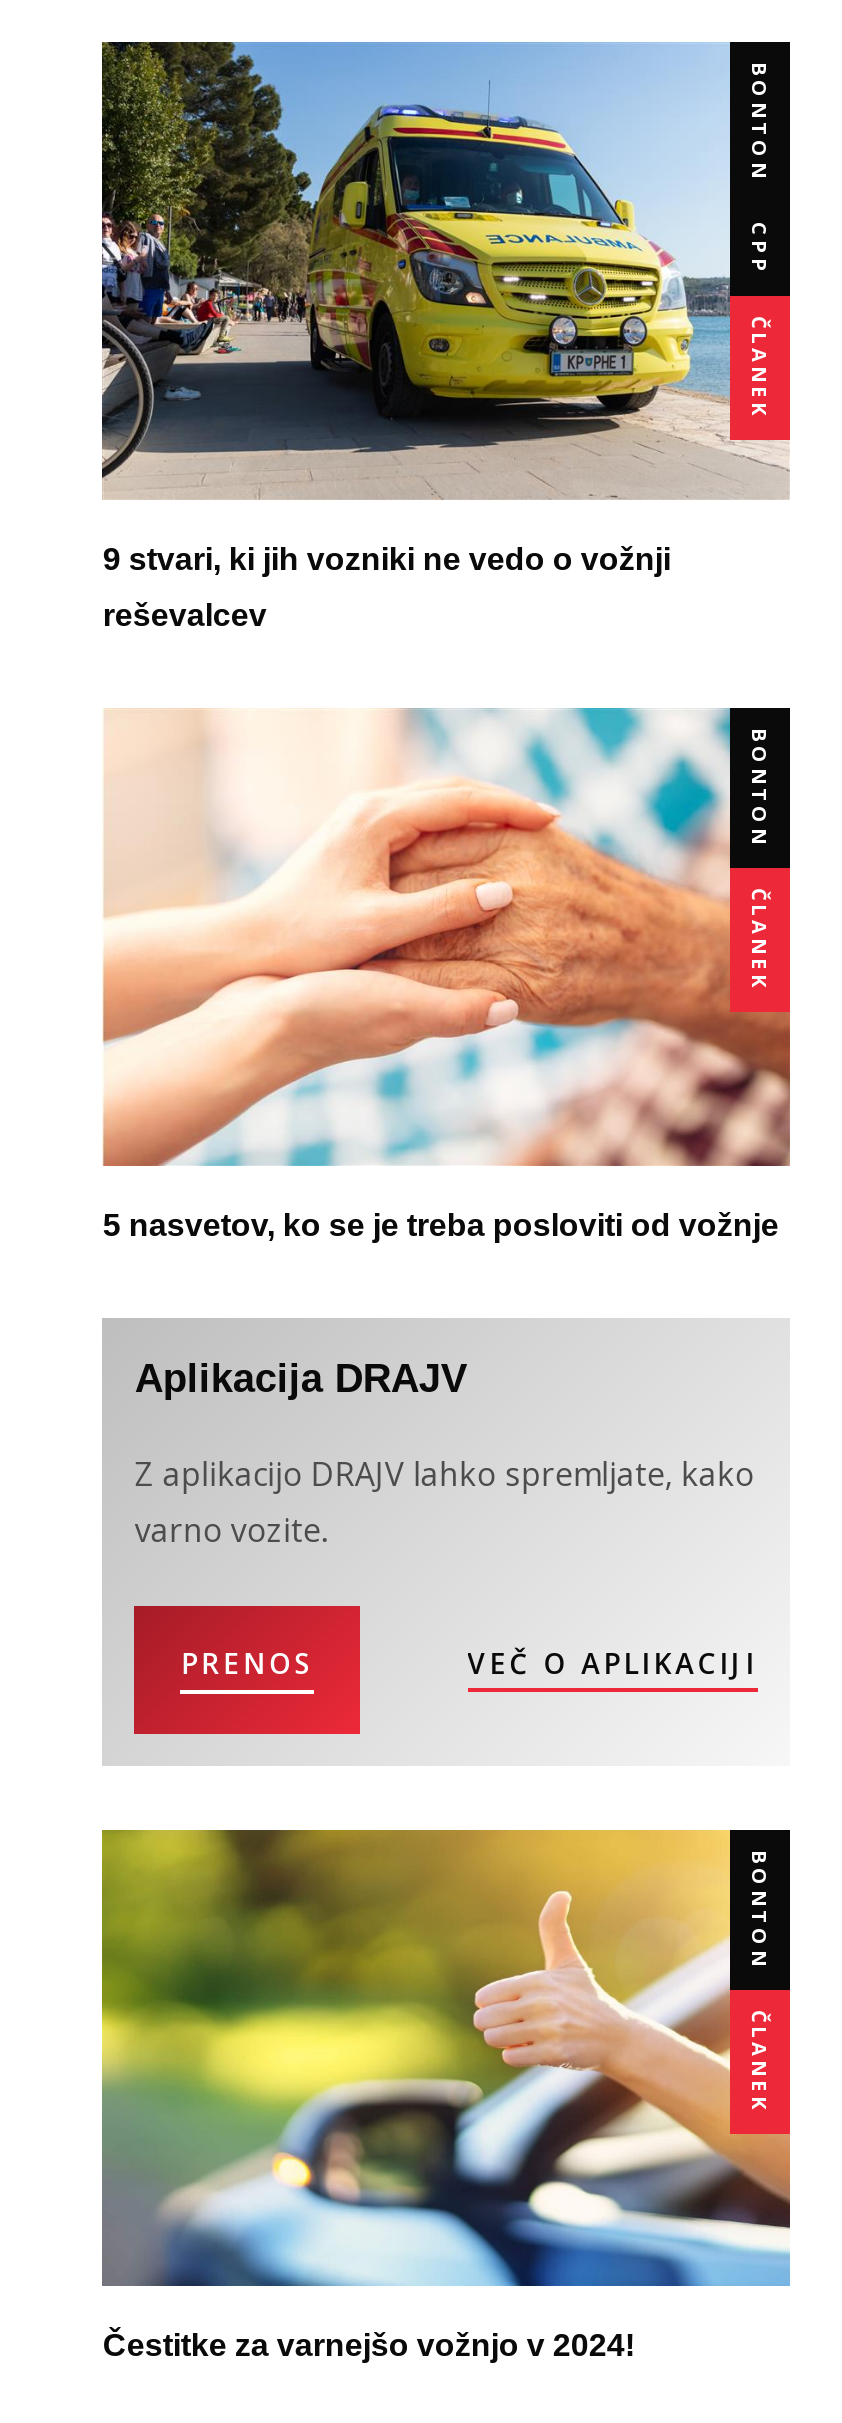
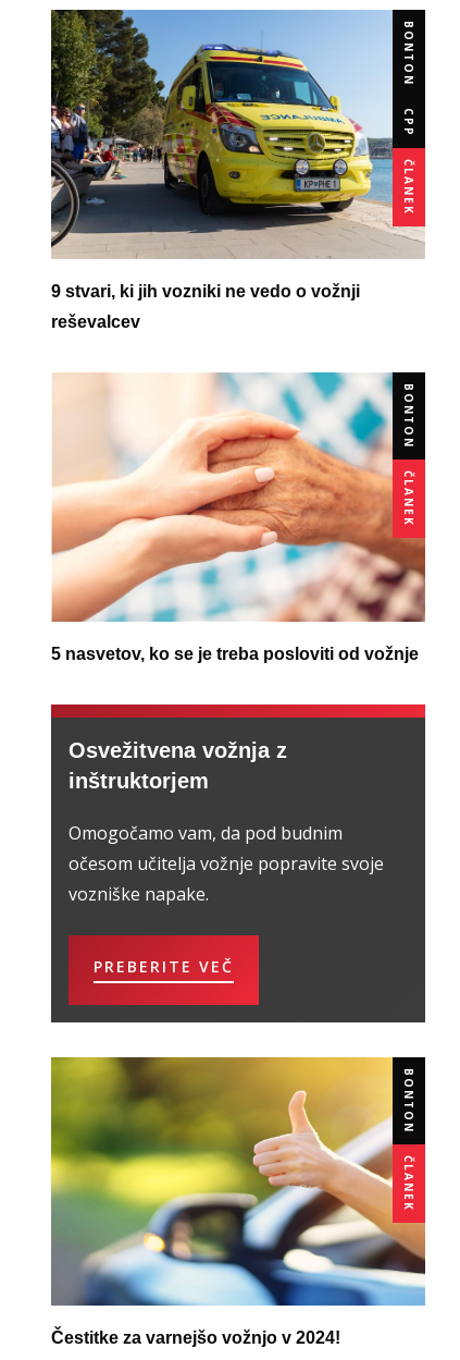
[104,1318,790,1766] [image] | Aplikacija DRAJV -> [51,703,426,1024] [image] | Osvežitvena vožnja z | inštruktorjem
[135,1451,755,1551] Z aplikacijo DRAJV lahko spremljate, kako | varno vozite. -> [69,821,384,906] Omogočamo vam, da pod budnim | očesom učitelja vožnje popravite svoje | vozniške napake.
[181,1643,757,1681] PRENOS | VEČ O APLIKACIJI -> [94,956,234,976] PREBERITE VEČ

